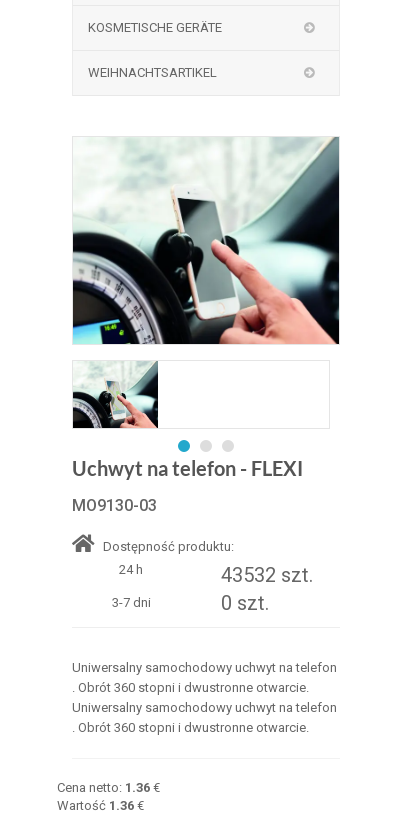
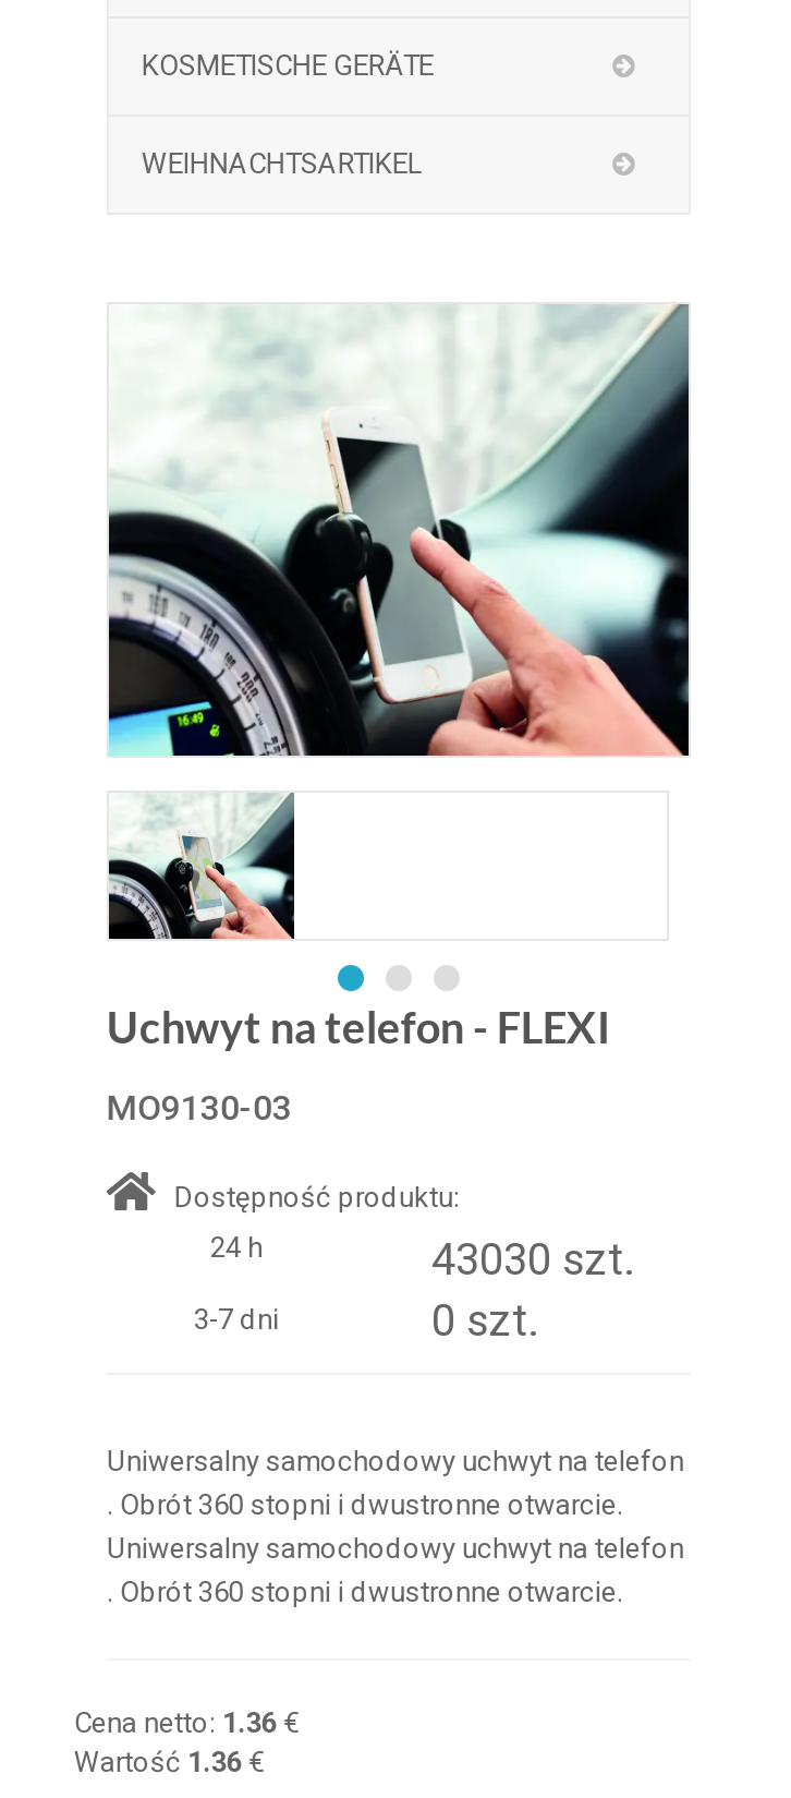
[221,563,313,587] 43532 szt. -> [431,1233,632,1285] 43030 szt.

